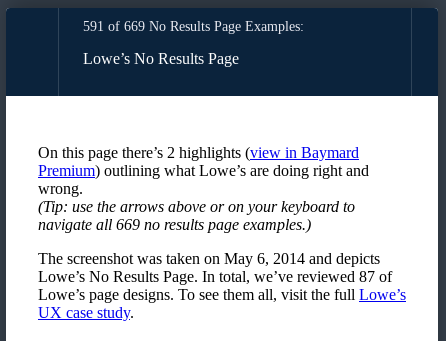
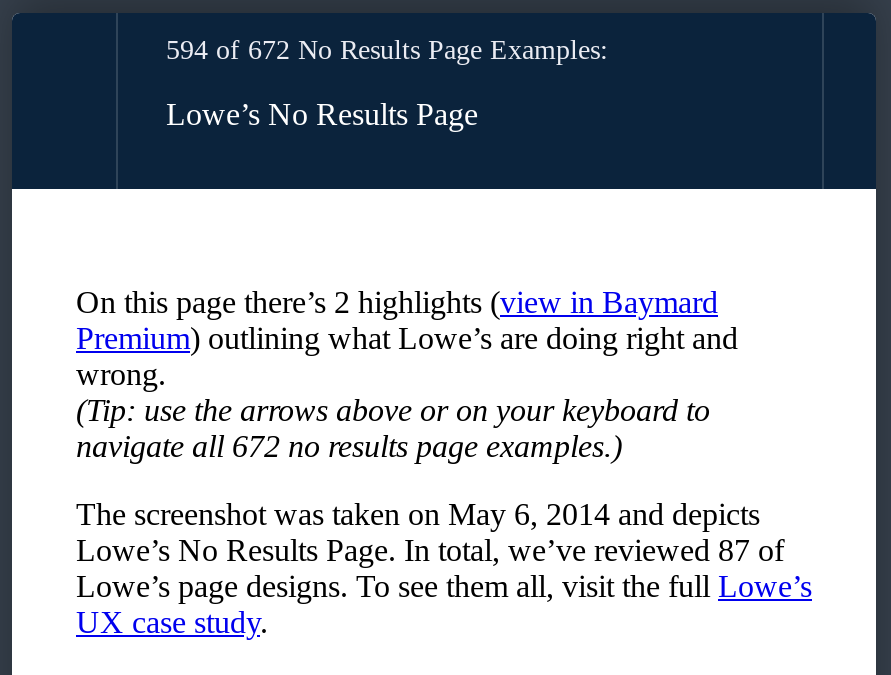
[83,19,304,34] 591 of 669 No Results Page Examples: -> [166,35,608,65] 594 of 672 No Results Page Examples:
[38,216,311,233] navigate all 669 no results page examples.) -> [76,429,622,463] navigate all 672 no results page examples.)

